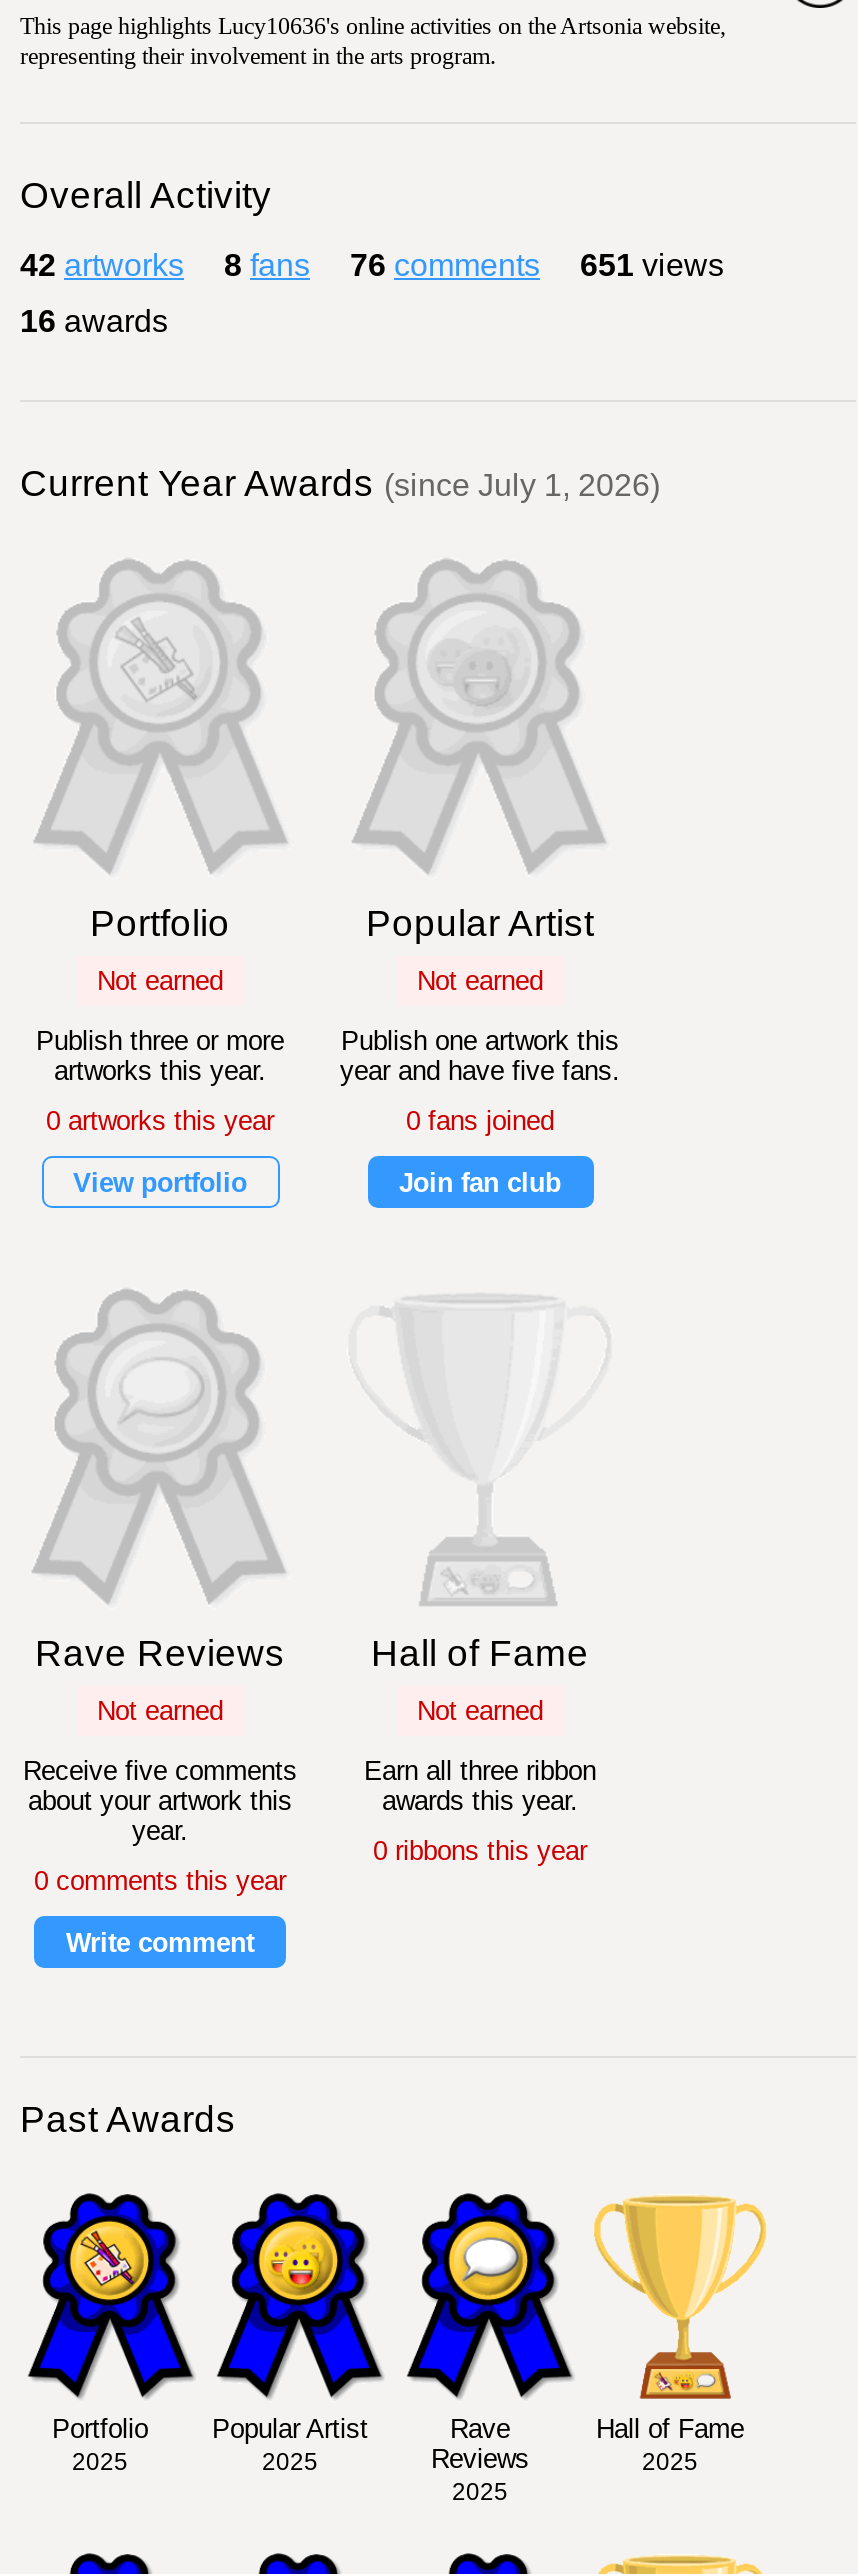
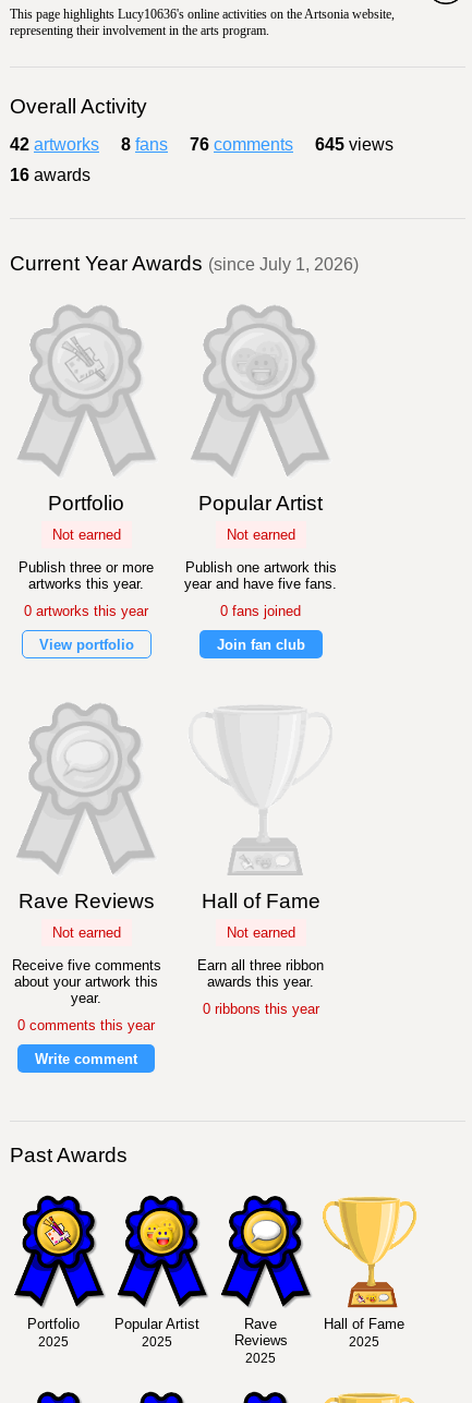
[20,248,724,282] 42 artworks 8 fans 76 comments 651 views -> [10,135,394,154] 42 artworks 8 fans 76 comments 645 views

